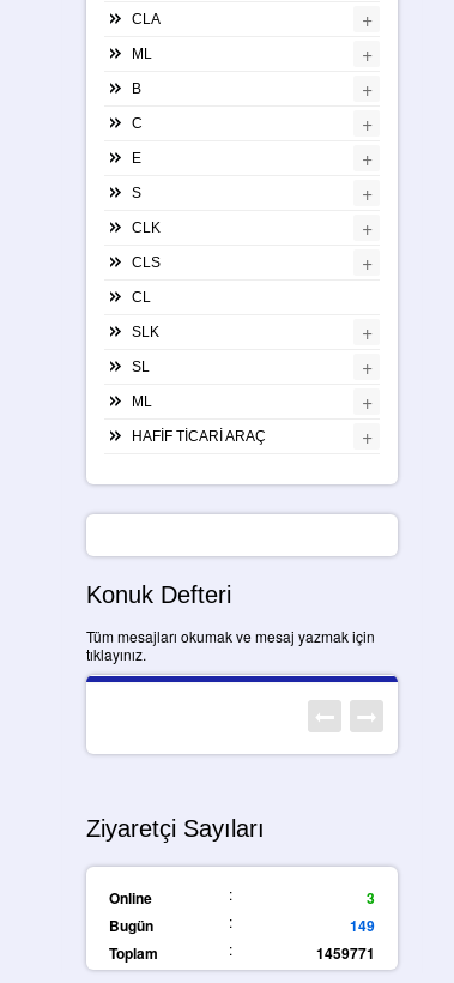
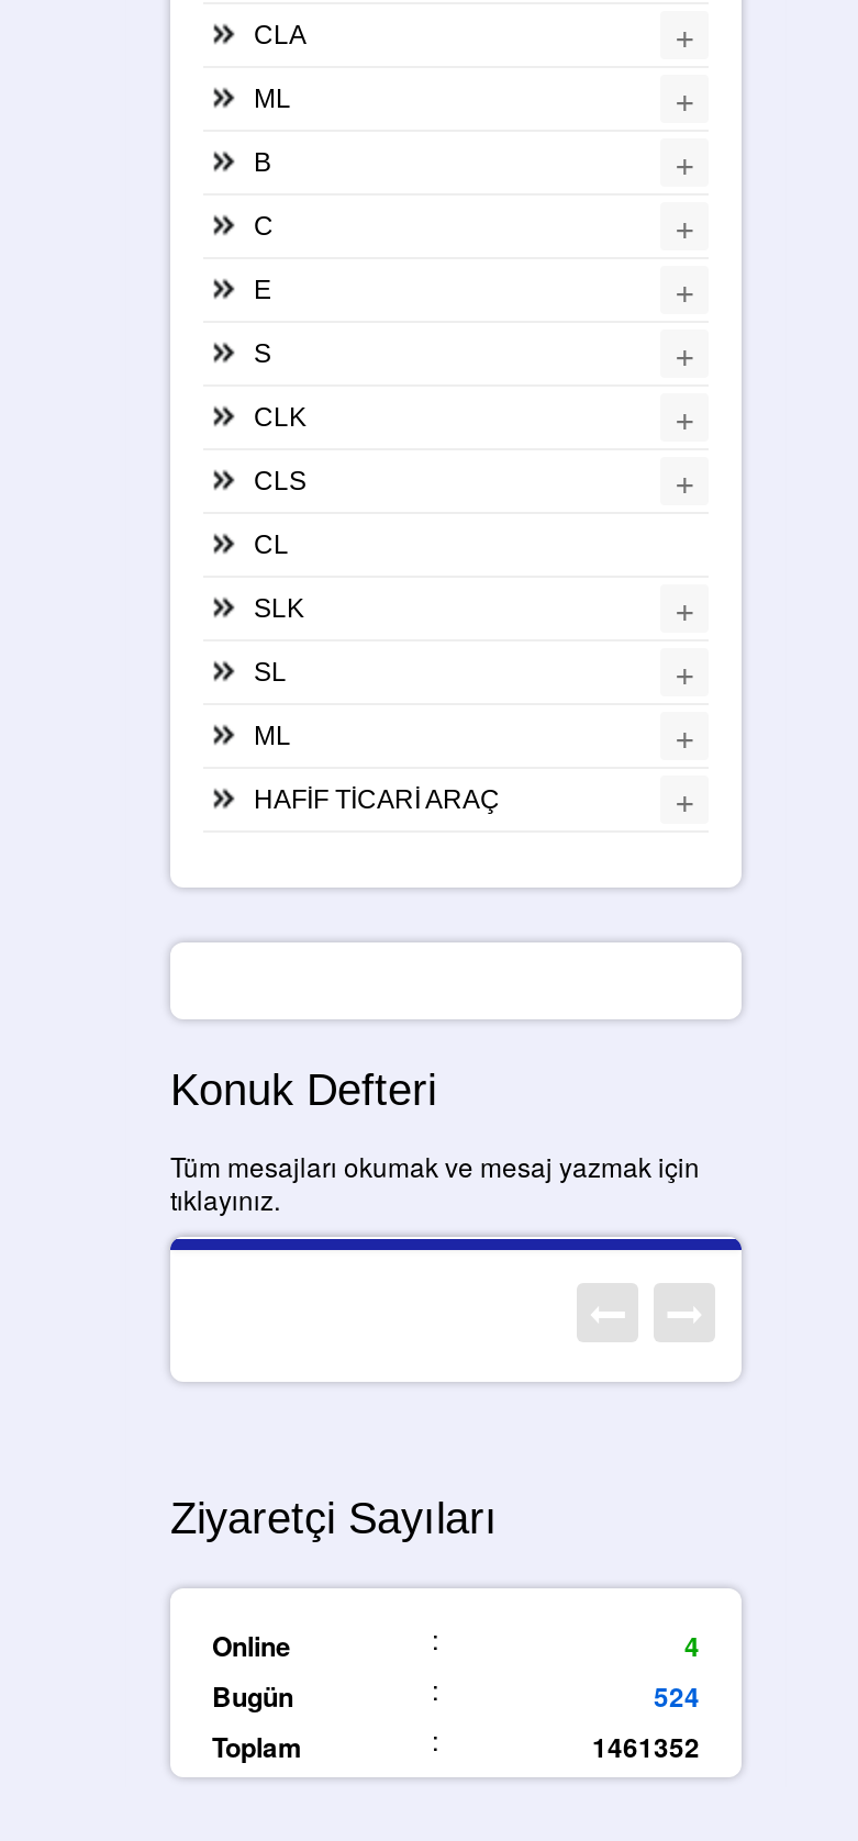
[367,887,375,909] 3 -> [684,1625,700,1665] 4
[350,915,375,936] 149 -> [654,1676,700,1716] 524
[316,942,375,964] 1459771 -> [592,1727,700,1766] 1461352

